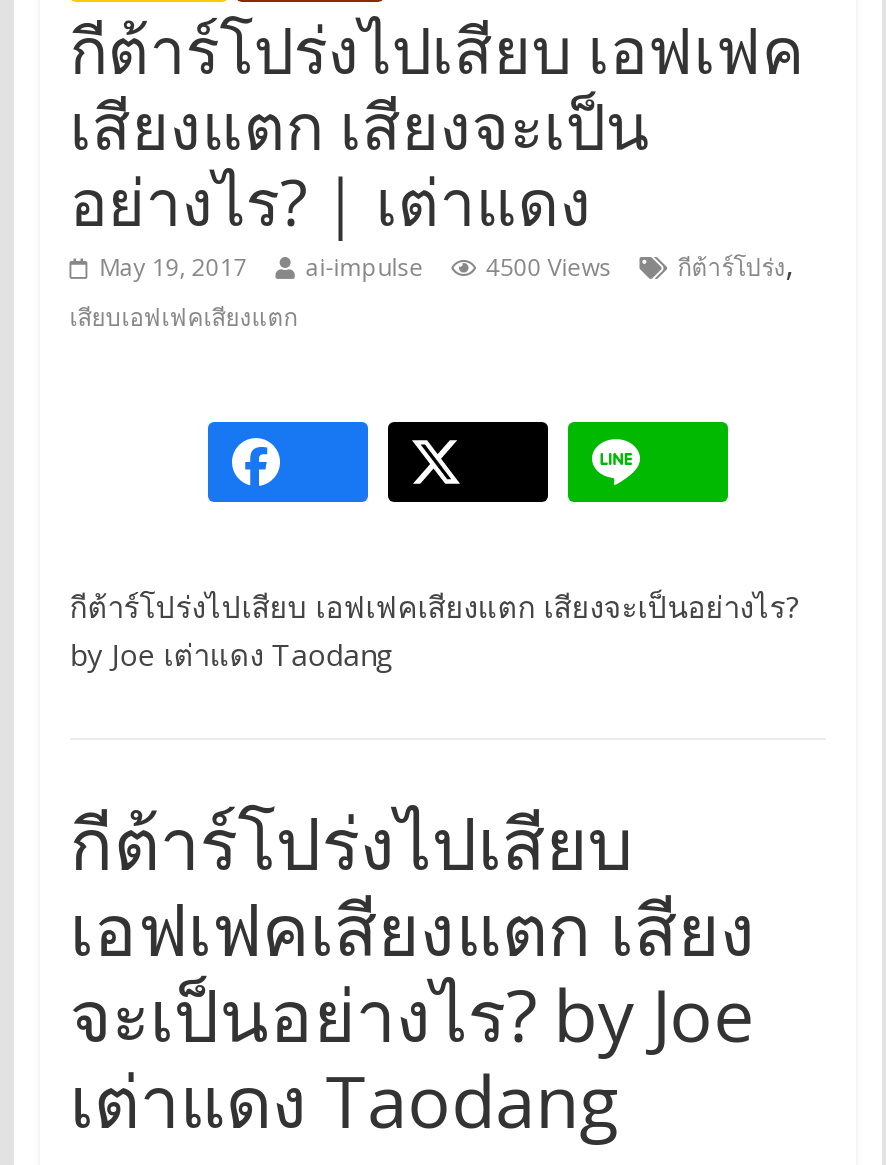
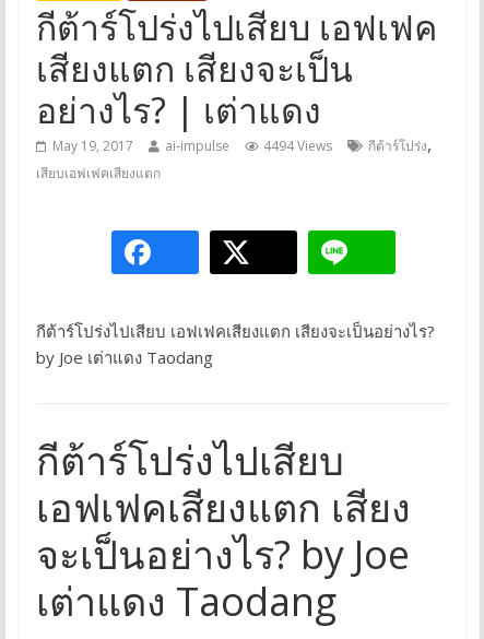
[100,242,794,286] May 19, 2017 ai-impulse 4500 Views กีต้าร์โปร่ง, -> [52,132,431,156] May 19, 2017 ai-impulse 4494 Views กีต้าร์โปร่ง,

